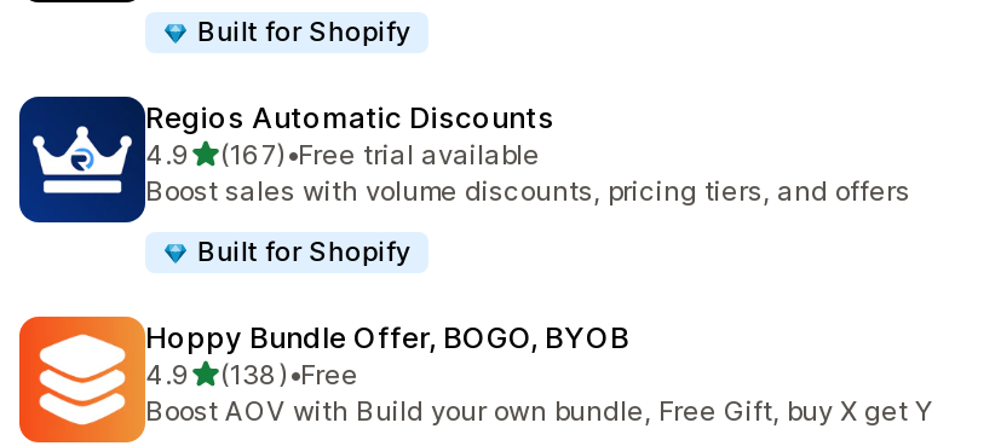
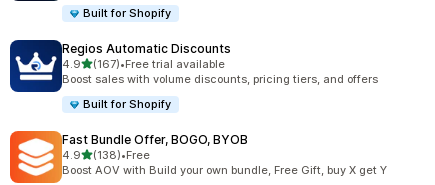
[145,319,629,355] Hoppy Bundle Offer, BOGO, BYOB -> [62,132,248,147] Fast Bundle Offer, BOGO, BYOB

